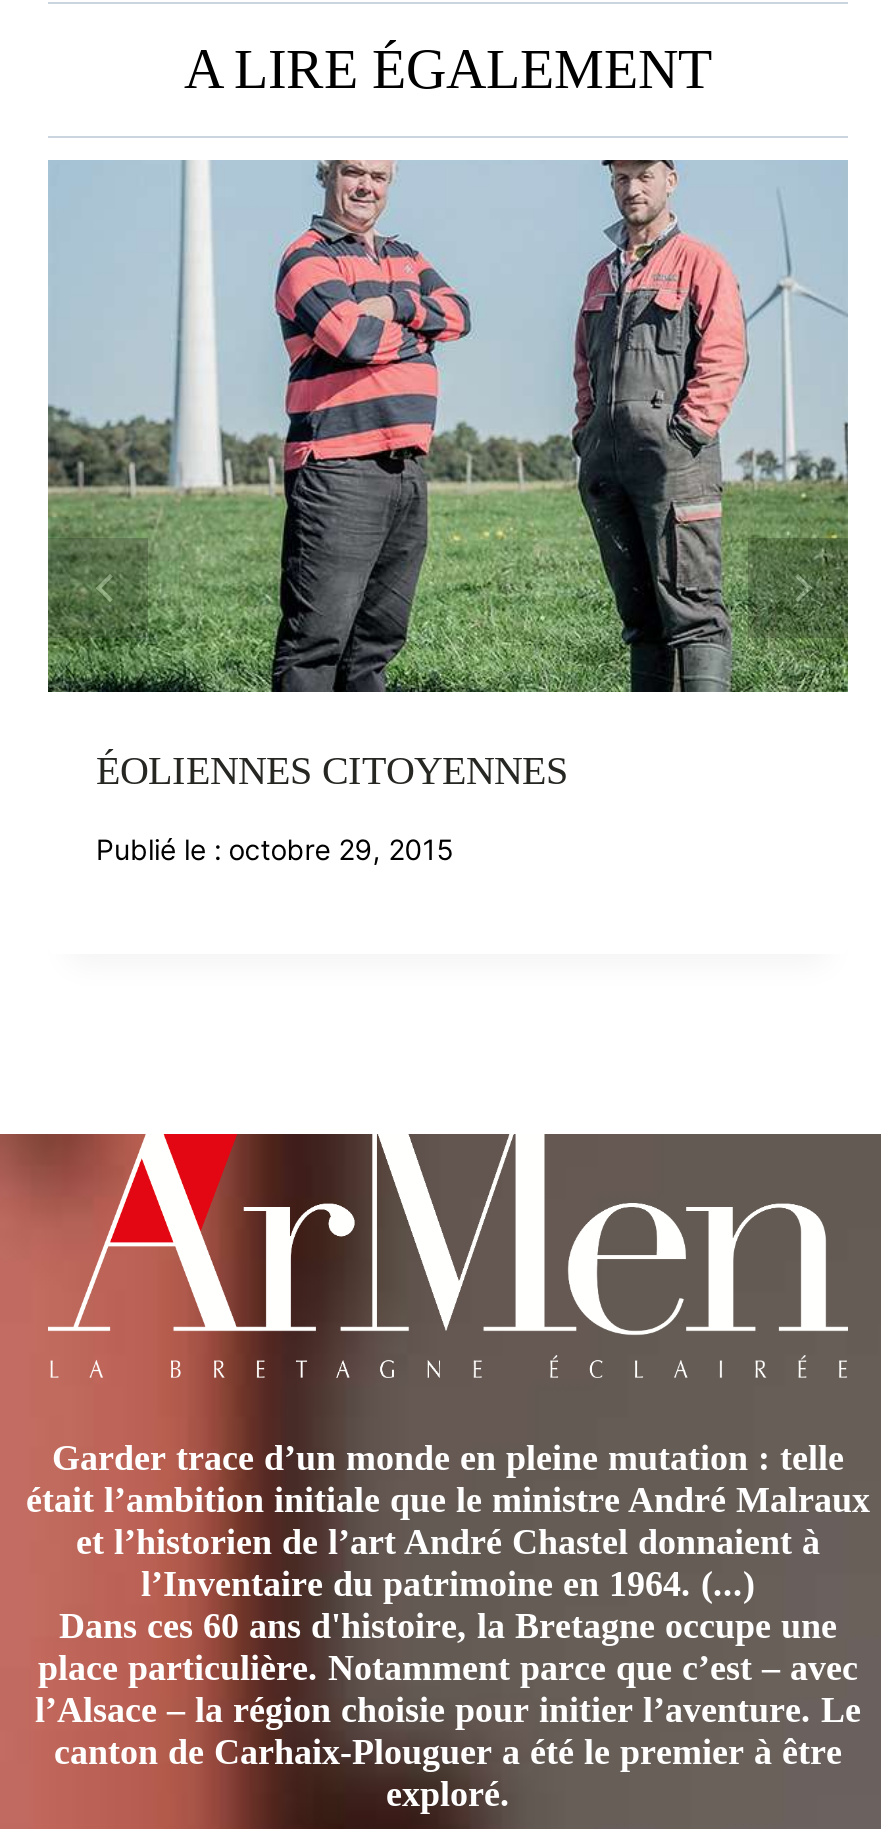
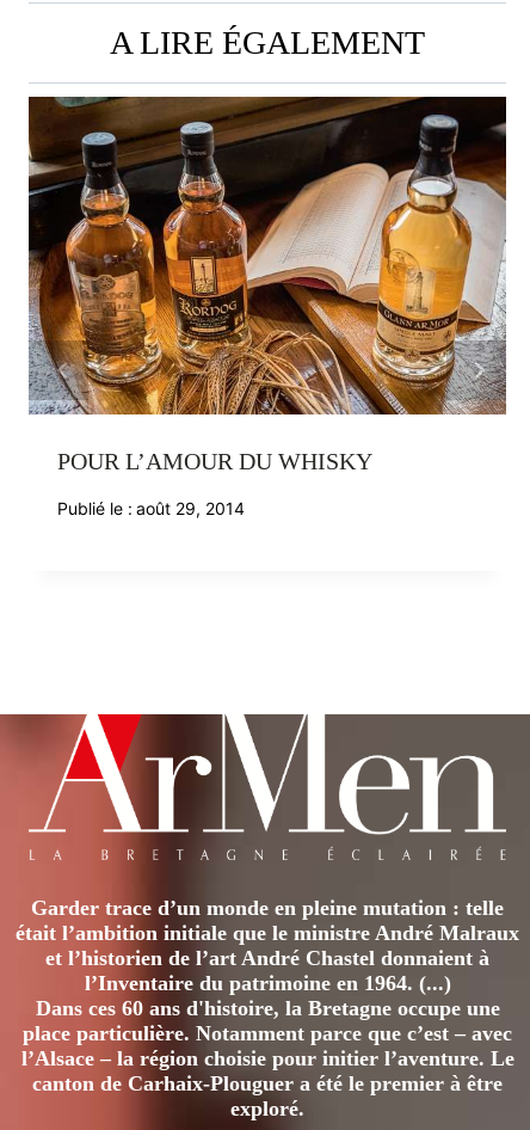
[48,158,848,793] [image] | ÉOLIENNES CITOYENNES -> [27,96,507,475] [image] | POUR L’AMOUR DU WHISKY
[96,833,454,867] Publié le : octobre 29, 2015 -> [57,499,245,519] Publié le : août 29, 2014

